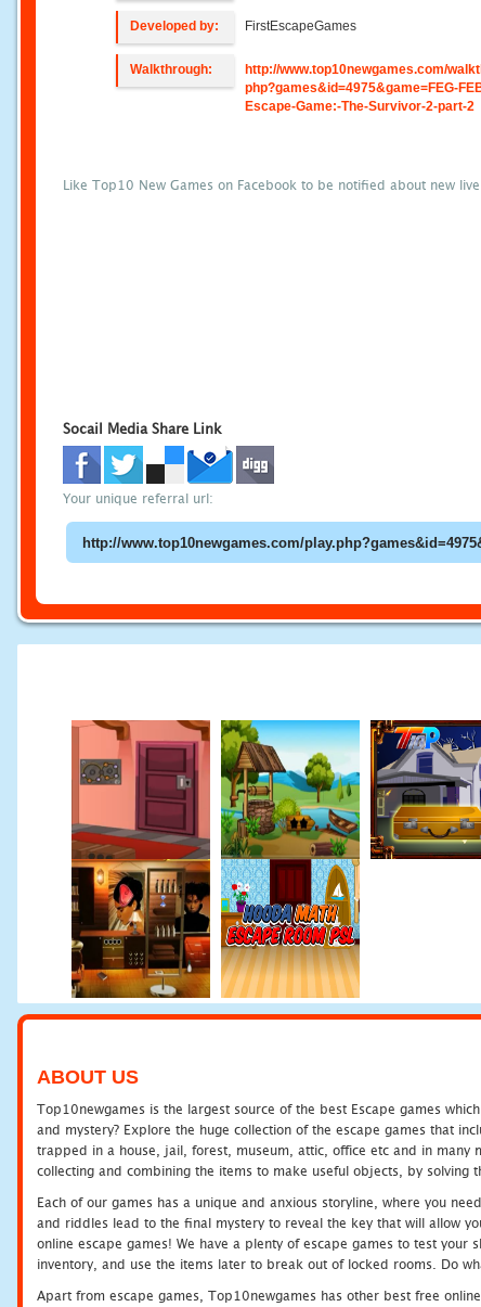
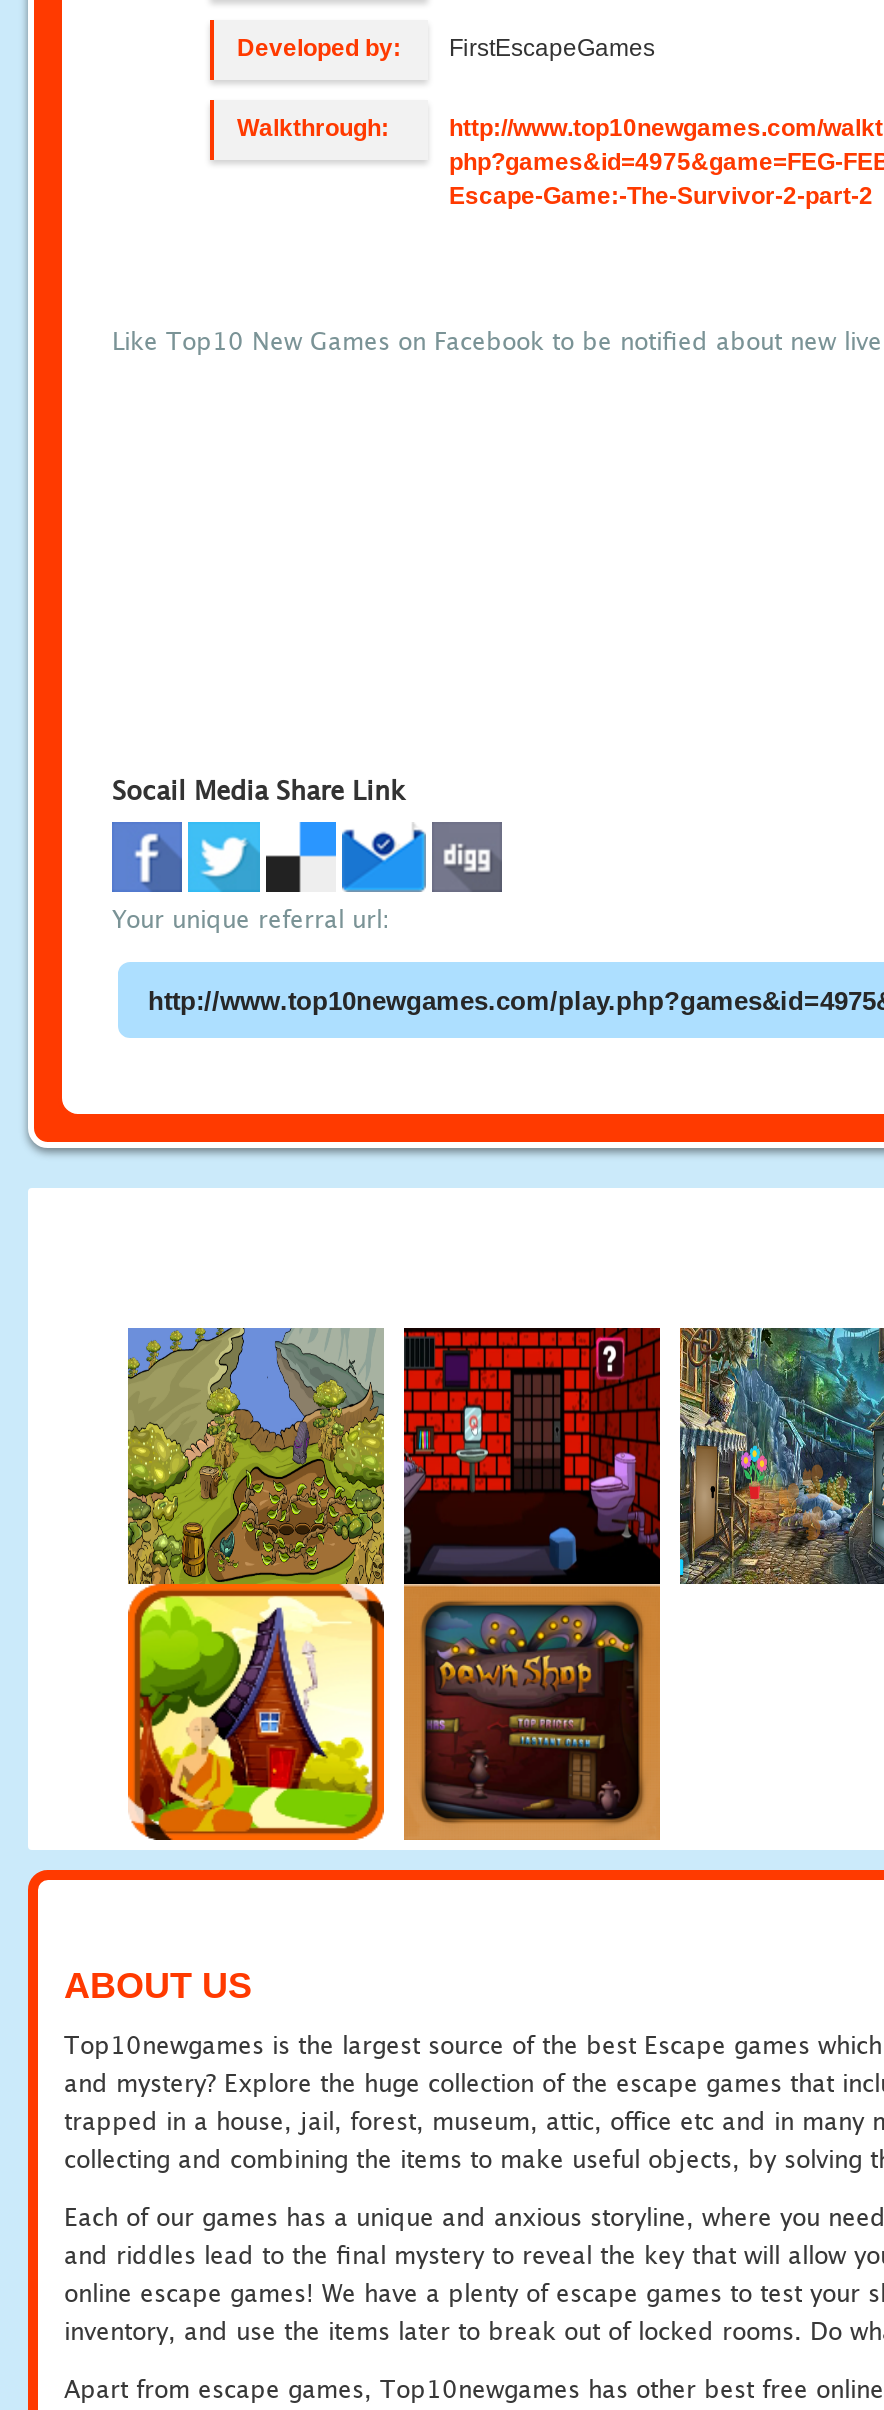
[70,719,211,999] [image] -> [126,1326,386,1842] [image]
[220,719,361,998] [image] -> [402,1326,662,1840] [image]
[369,719,478,860] [image] -> [678,1326,878,1586] [image]

